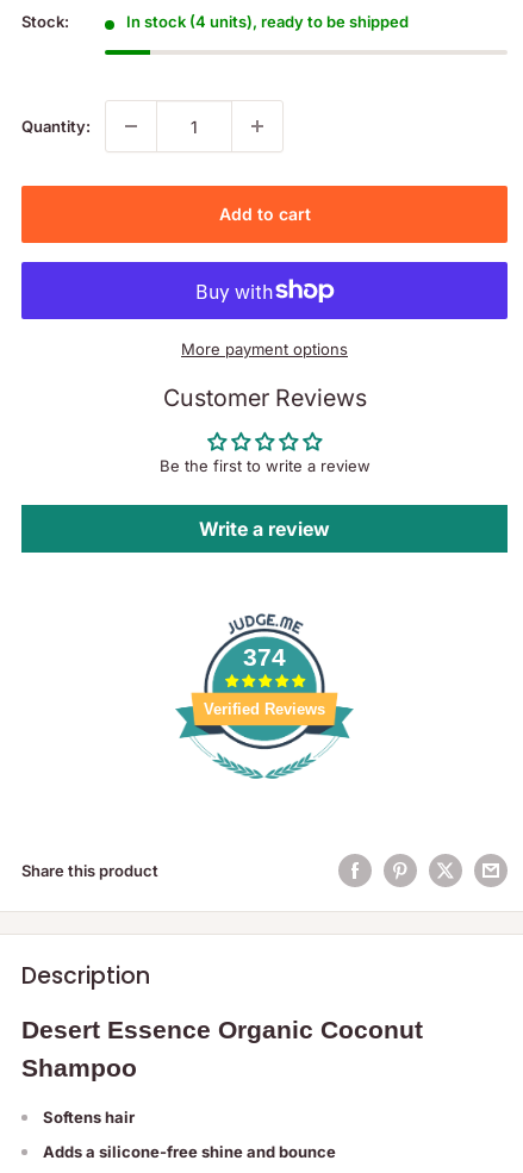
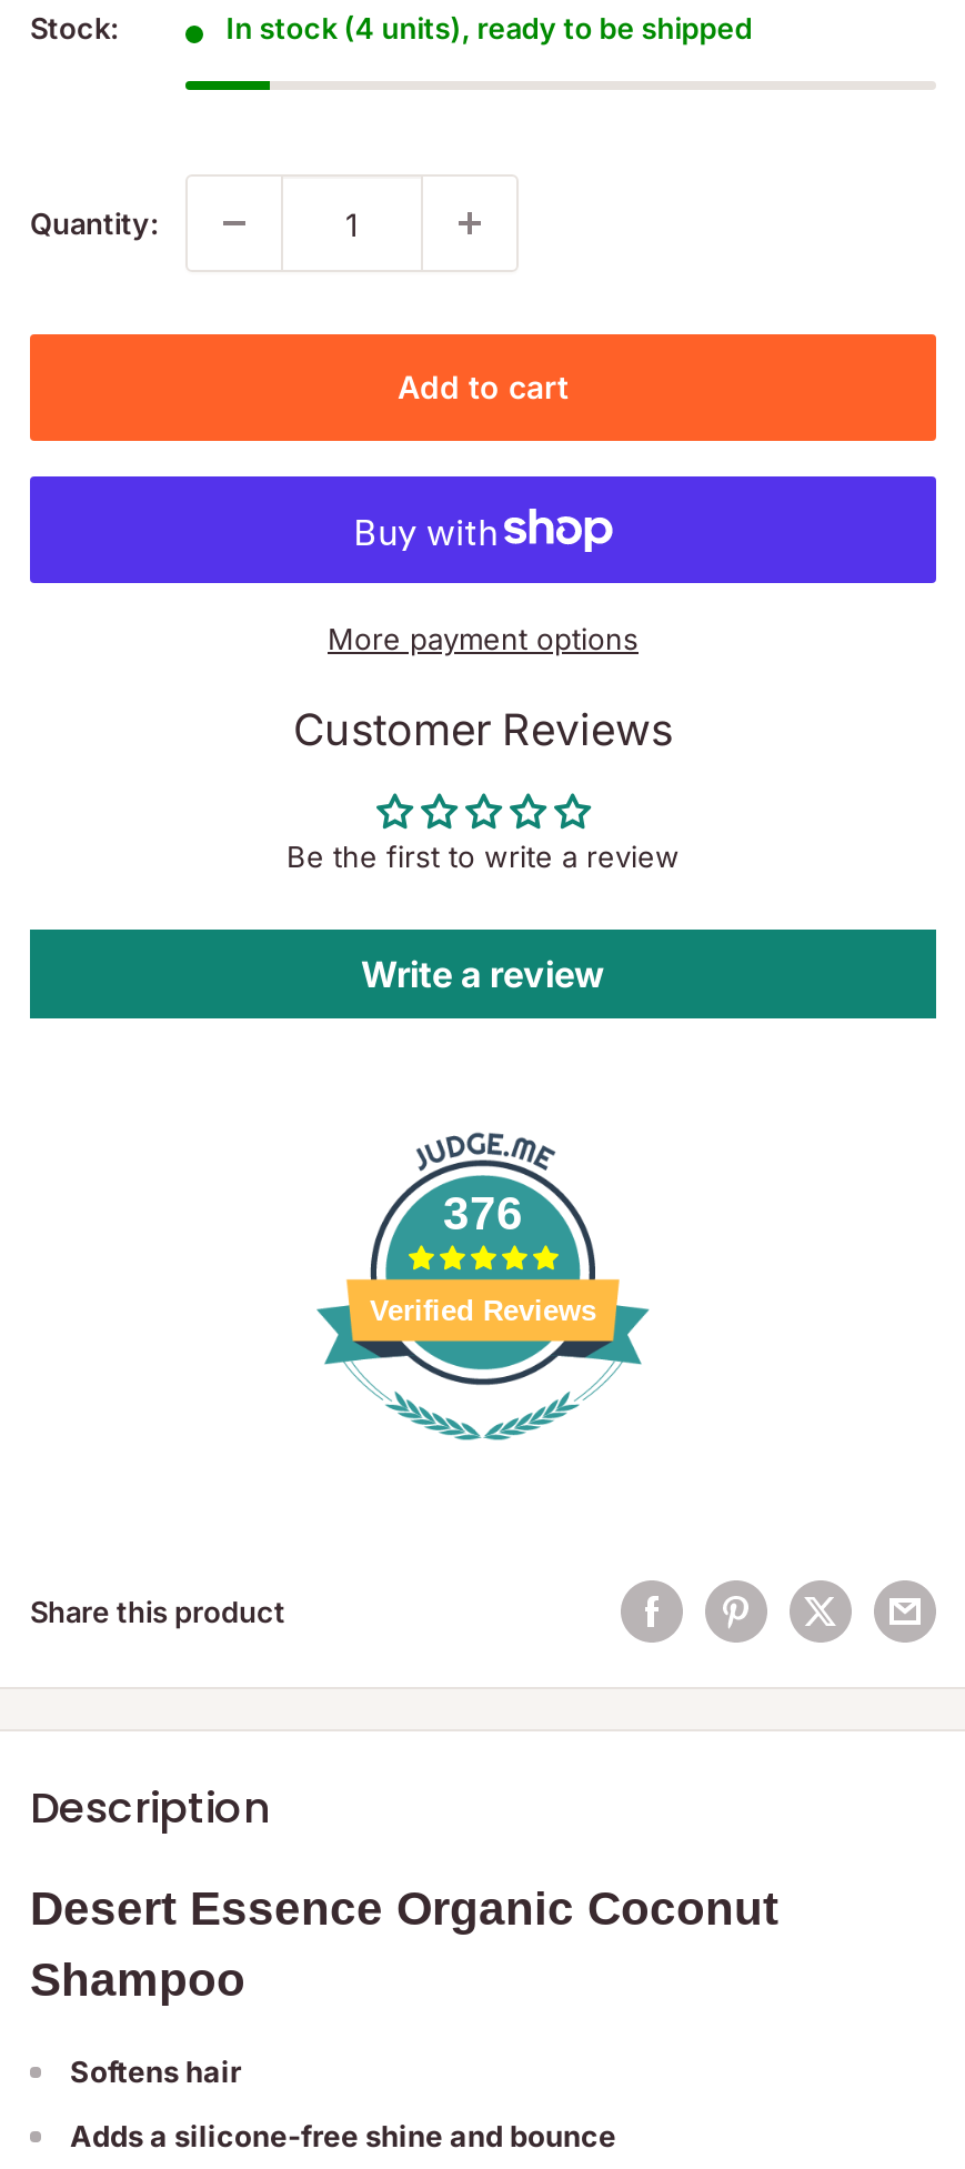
[243,642,286,670] 374 -> [443,1186,523,1237] 376

